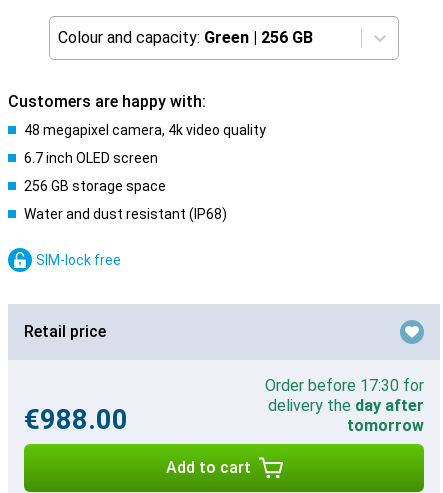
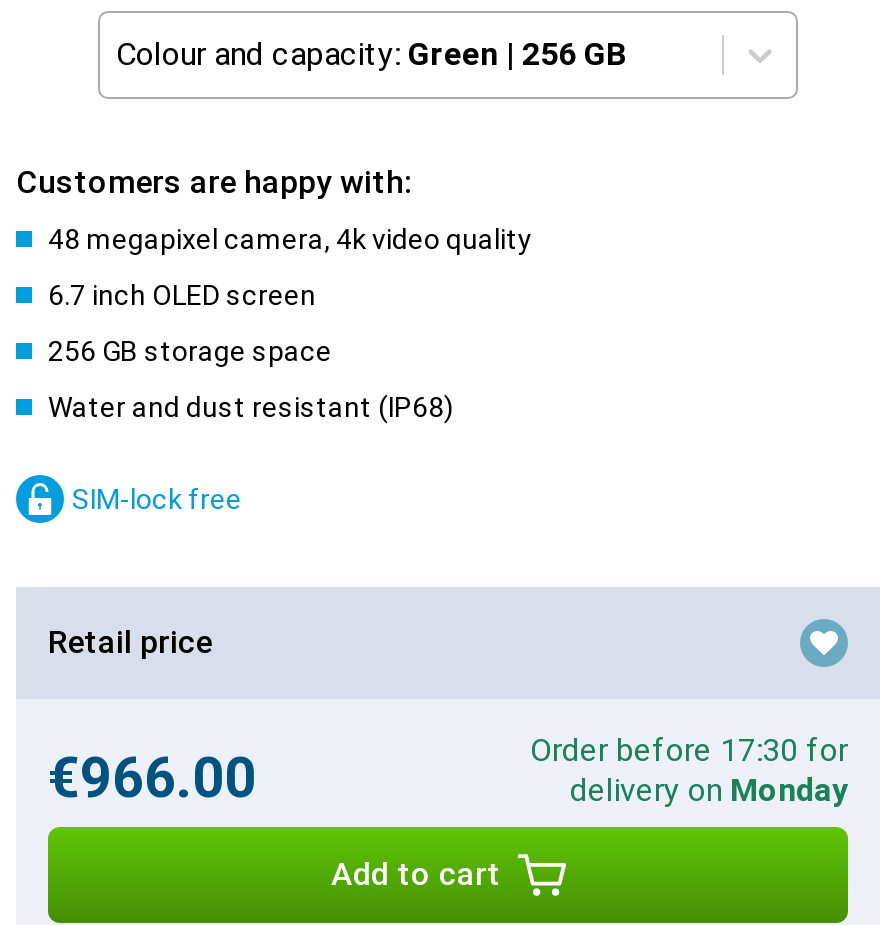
[268,396,424,435] delivery the day after | tomorrow -> [570,771,848,809] delivery on Monday
[24,403,128,436] €988.00 -> [48,745,256,811] €966.00

